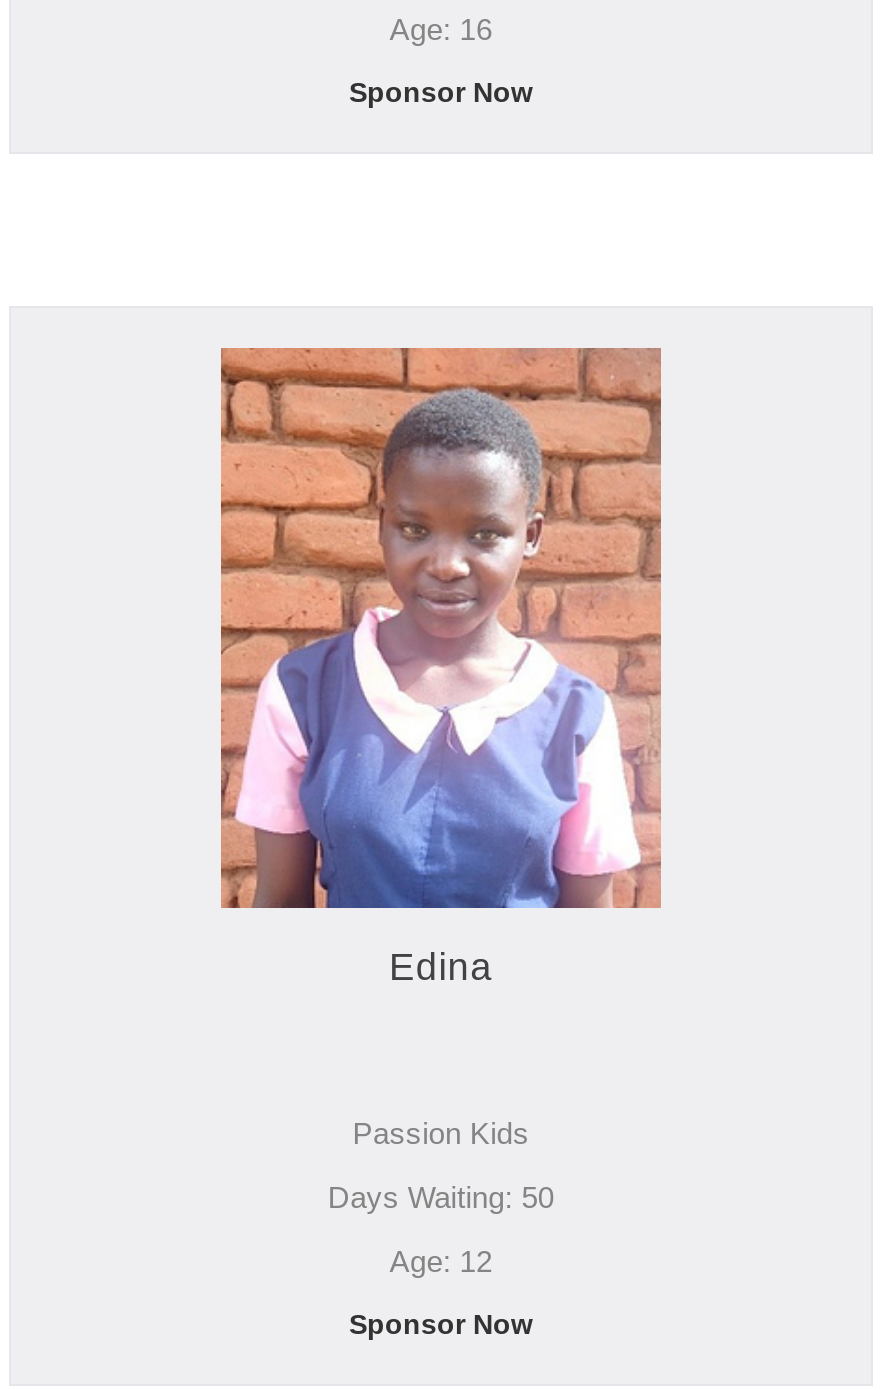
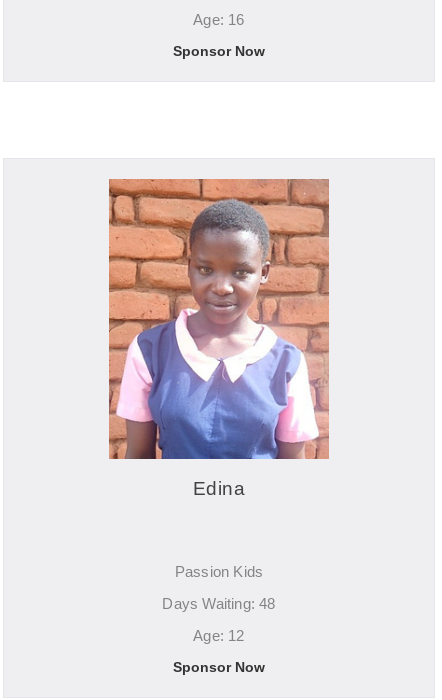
[328,1179,554,1213] Days Waiting: 50 -> [162,595,276,612] Days Waiting: 48

